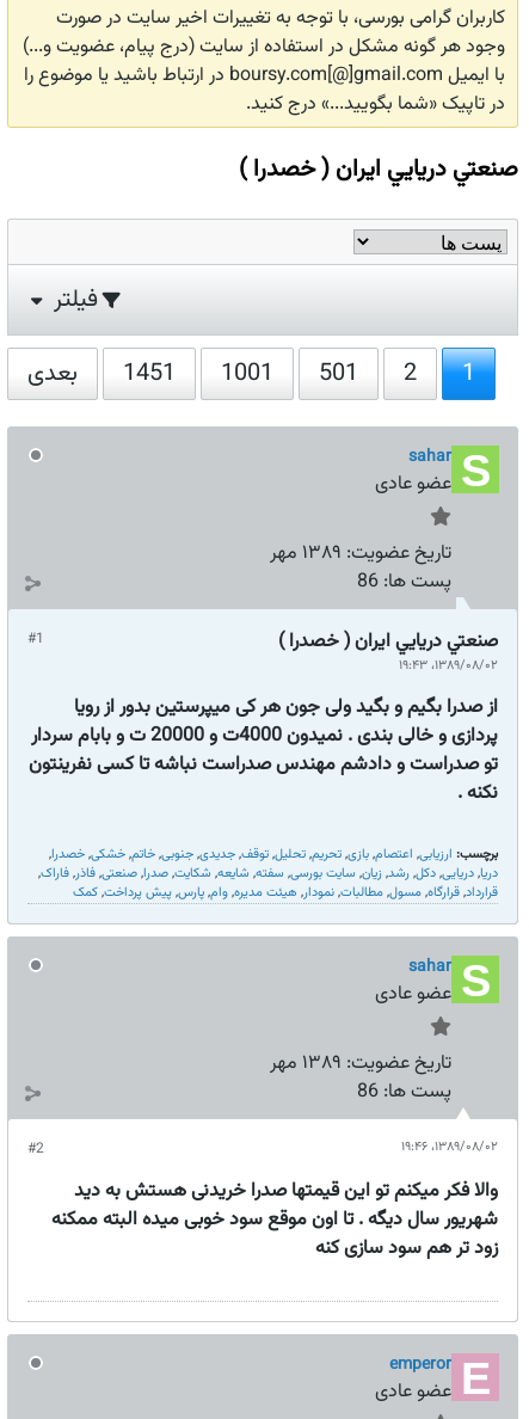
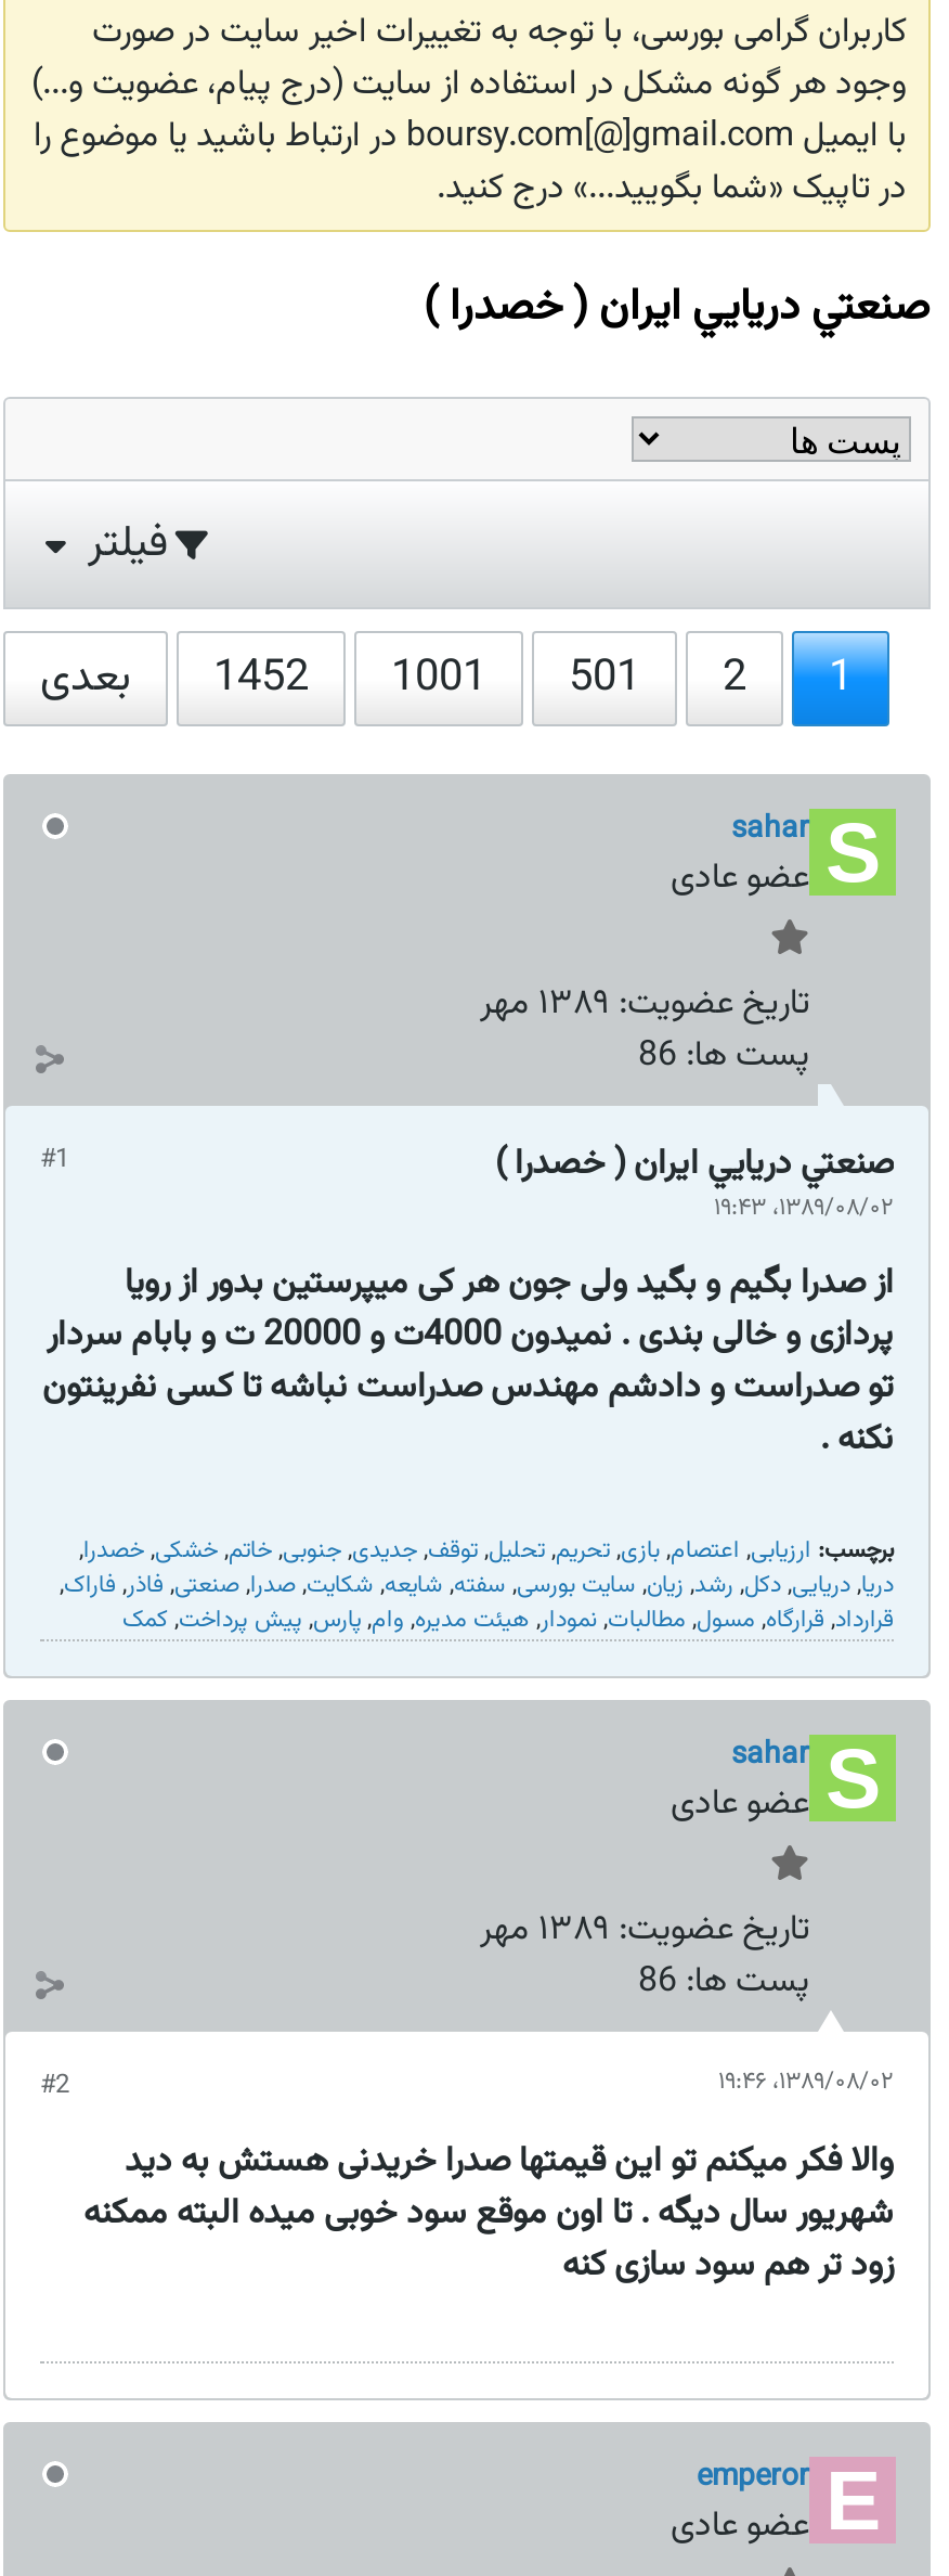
[123,355,176,393] 1451 -> [213,644,309,713] 1452

